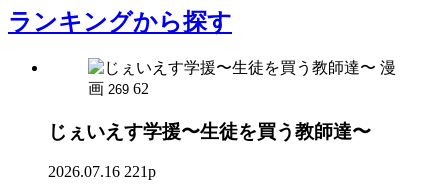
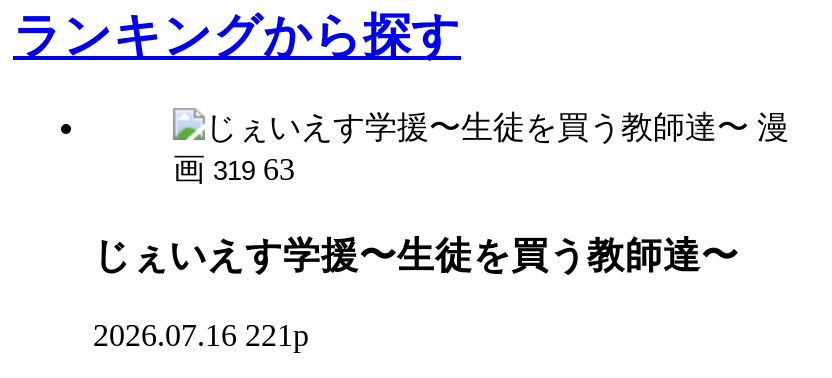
[88,80,149,97] 画 269 62 -> [173,152,295,186] 画 319 63

